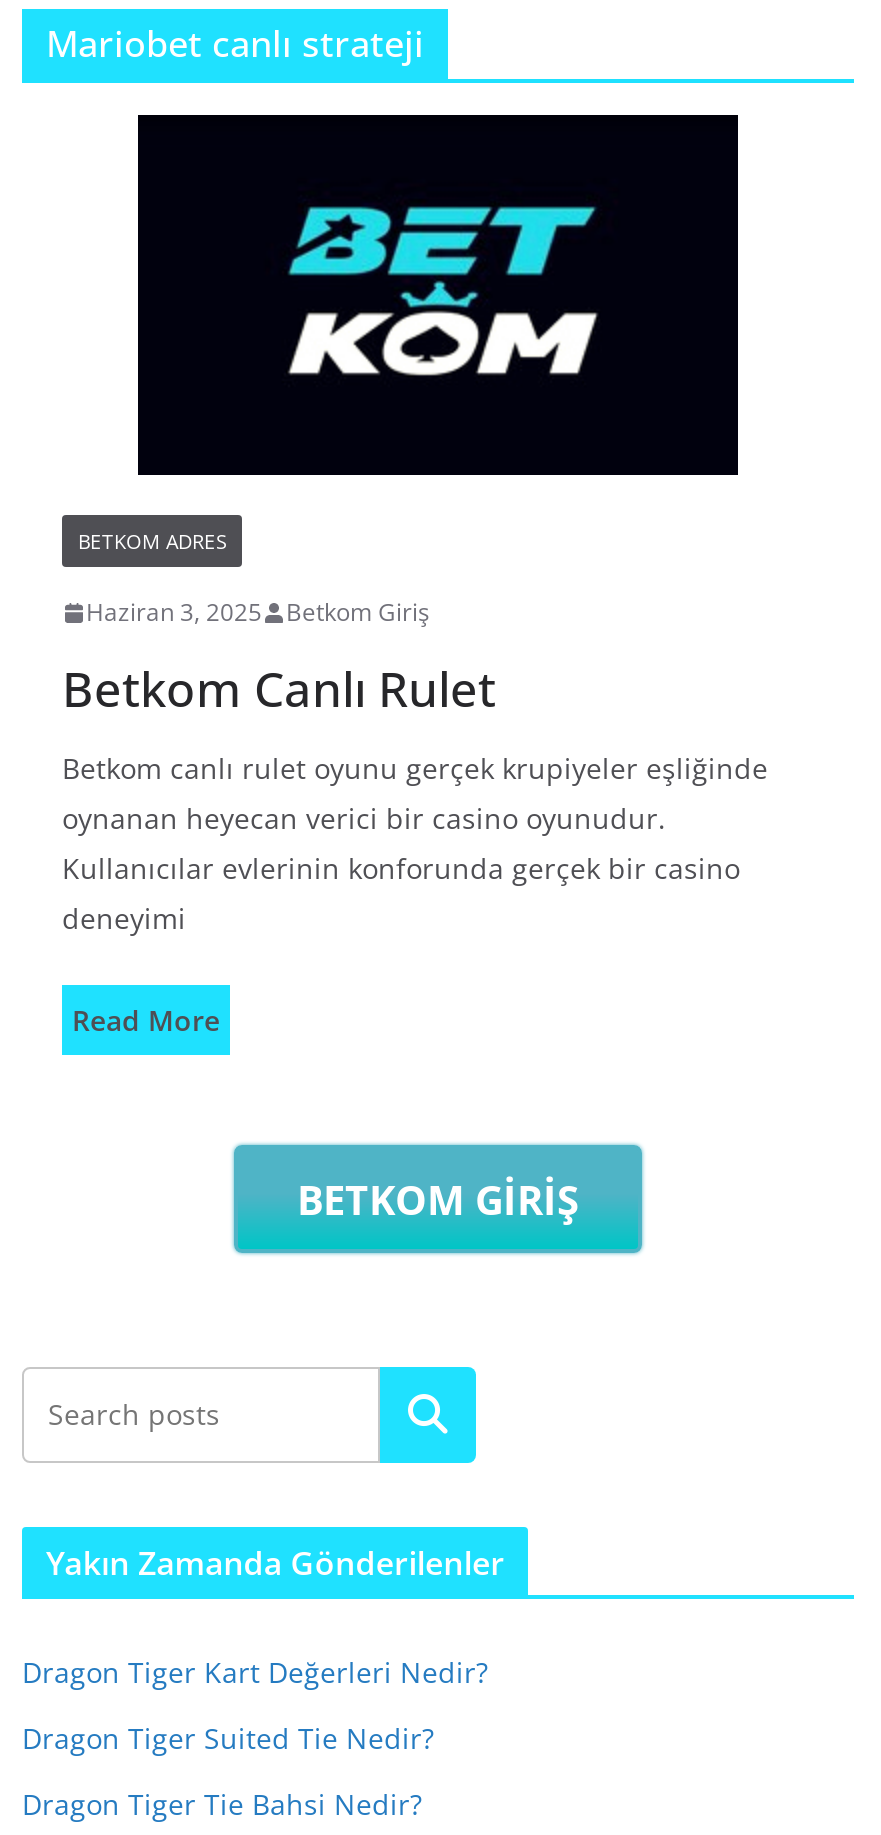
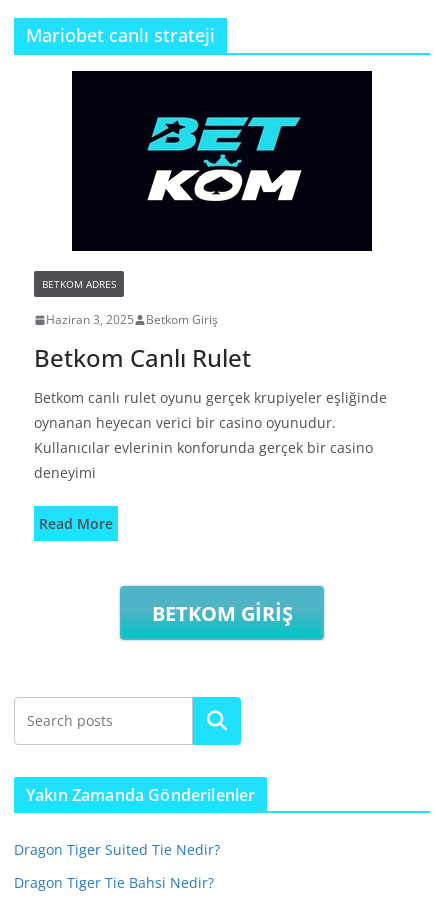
[22,1653,488,1691] Dragon Tiger Kart Değerleri Nedir? -> none

